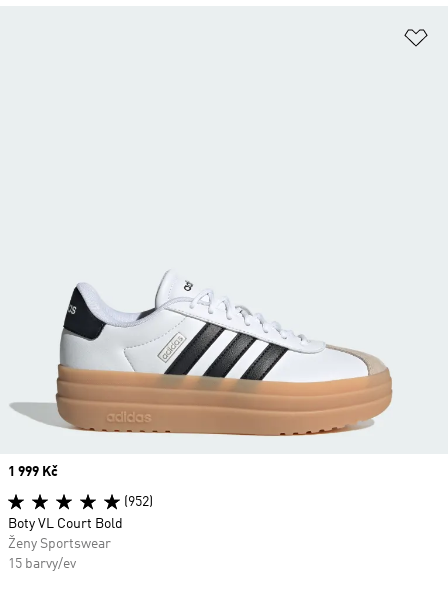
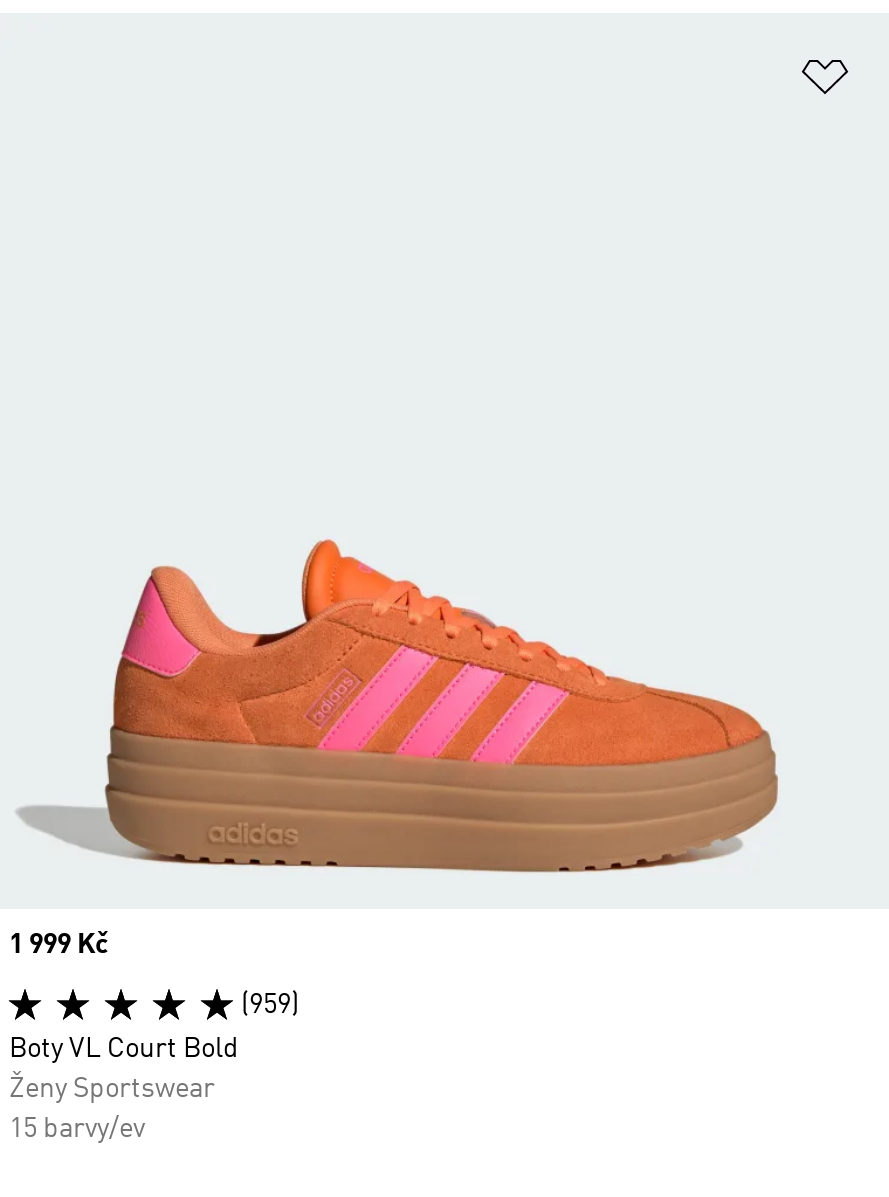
[58,270,390,436] [image] -> [107,539,775,873] [image]
[124,495,153,509] (952) -> [241,991,299,1019] (959)

